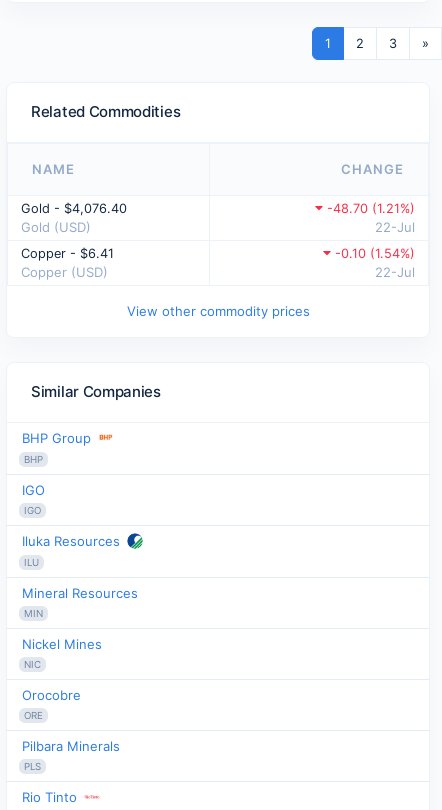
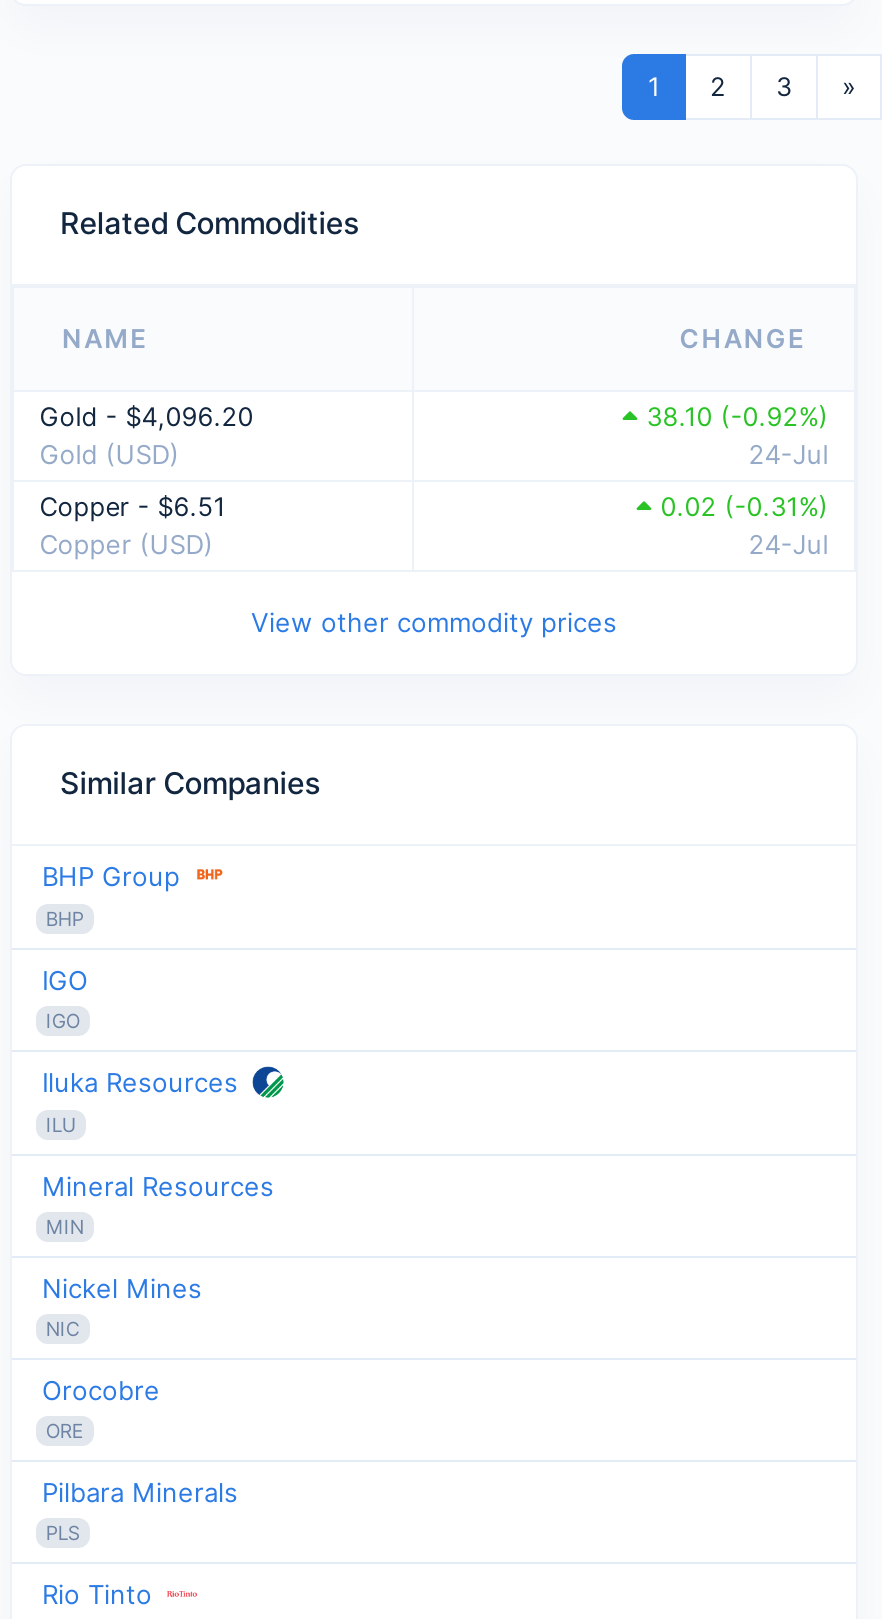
[21,201,127,216] Gold - $4,076.40 -> [40,401,254,431] Gold - $4,096.20
[323,201,415,235] -48.70 (1.21%) | 22-Jul -> [638,401,828,469] 38.10 (-0.92%) | 24-Jul
[21,246,114,261] Copper - $6.41 -> [40,491,226,521] Copper - $6.51
[331,246,415,280] -0.10 (1.54%) | 22-Jul -> [652,491,828,559] 0.02 (-0.31%) | 24-Jul

